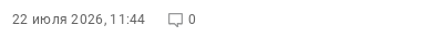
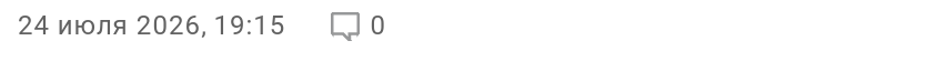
[12,12,146,27] 22 июля 2026, 11:44 -> [18,10,286,41] 24 июля 2026, 19:15

